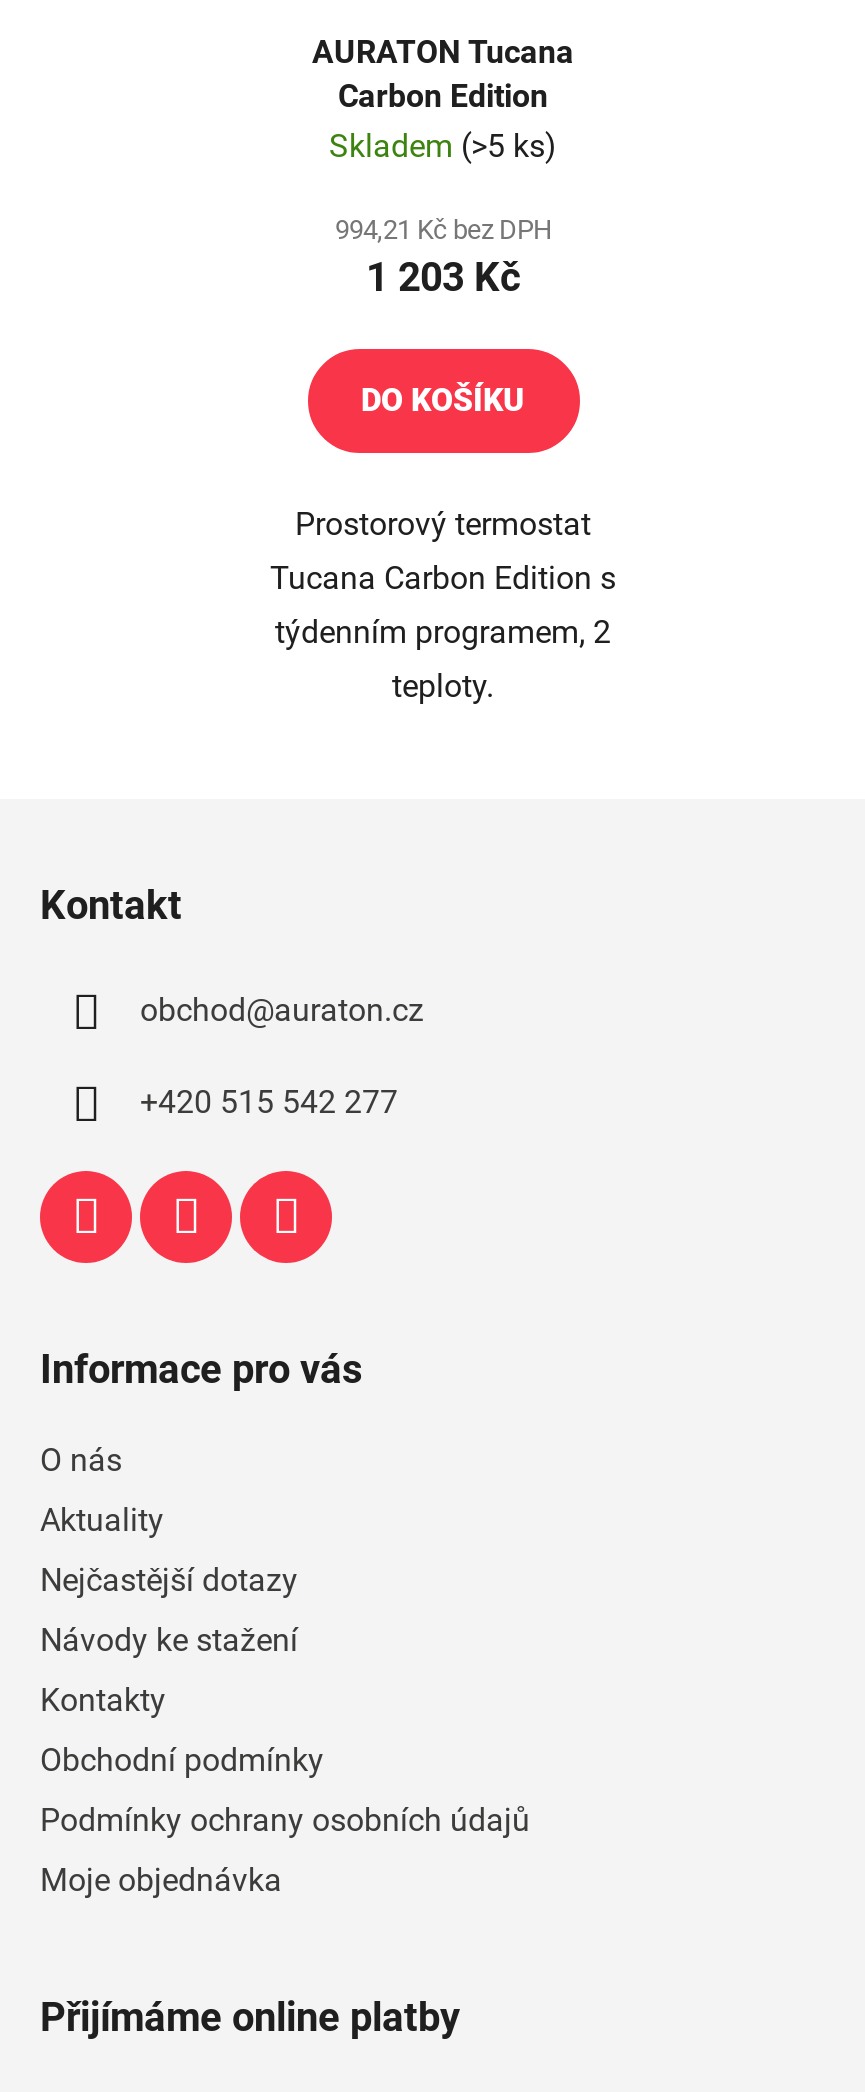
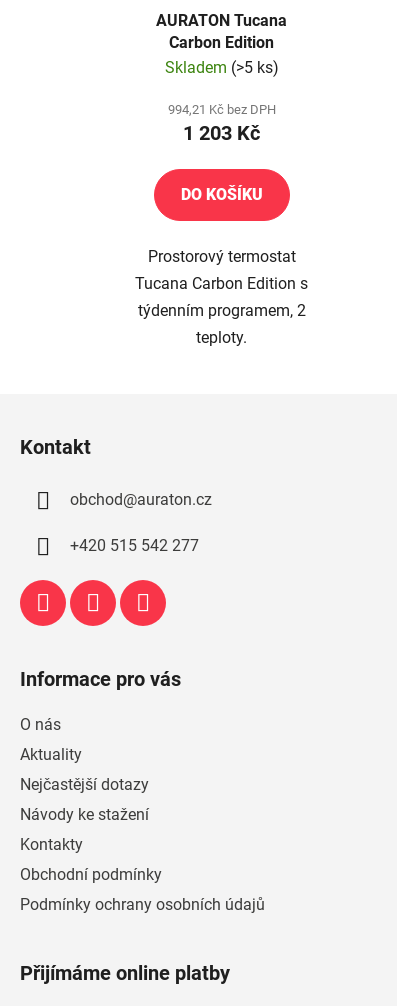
[40,1862,282,1900] Moje objednávka -> none

